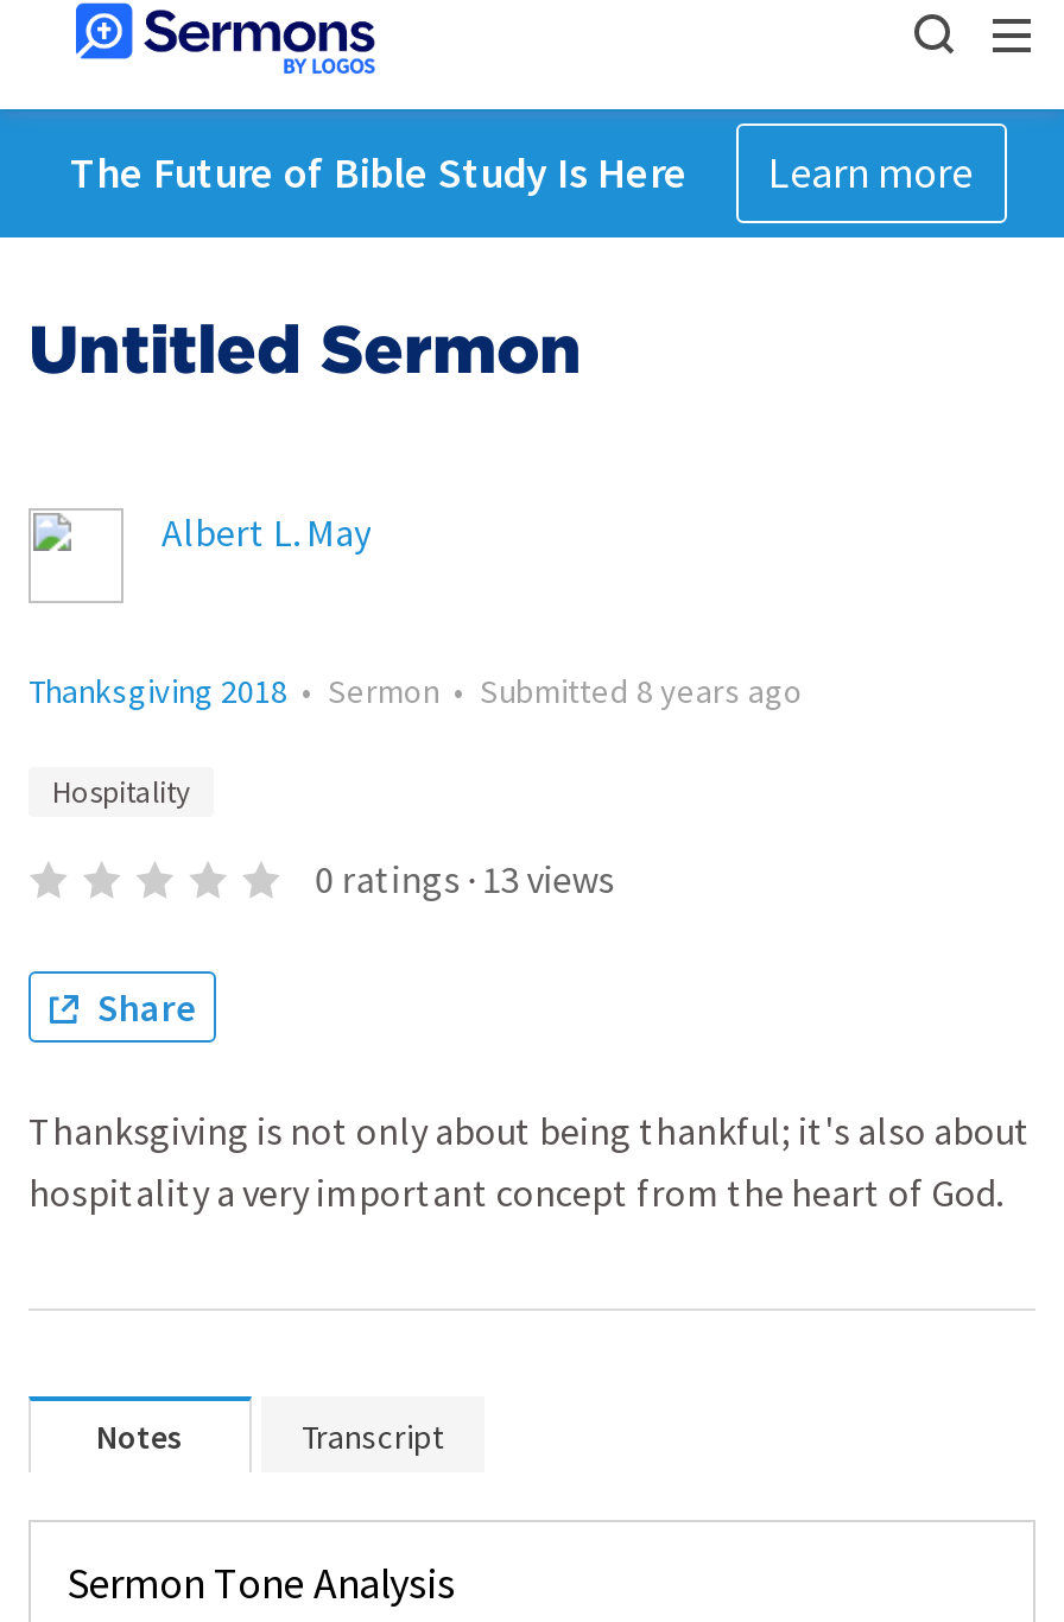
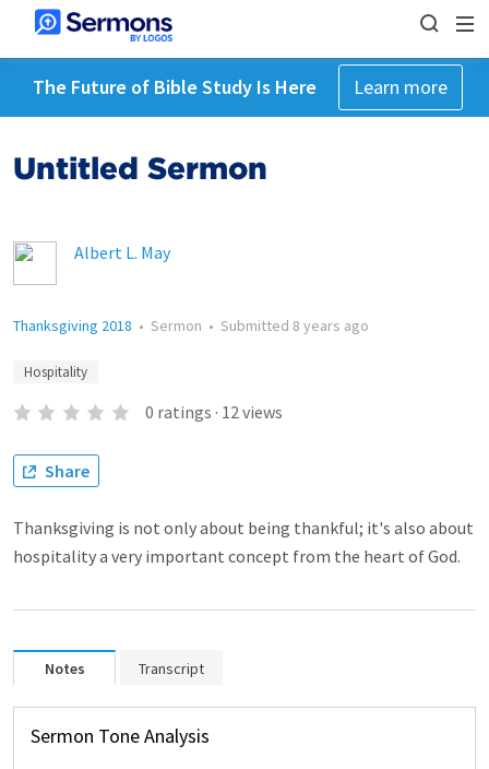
[315,855,614,902] 0 ratings · 13 views -> [145,401,282,423] 0 ratings · 12 views

